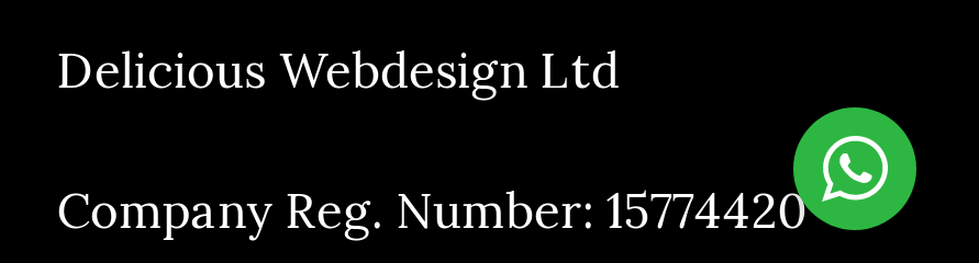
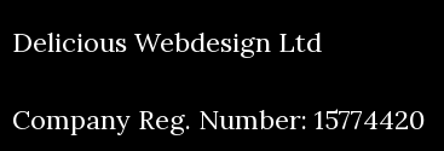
[791,104,919,233] [image] -> none

